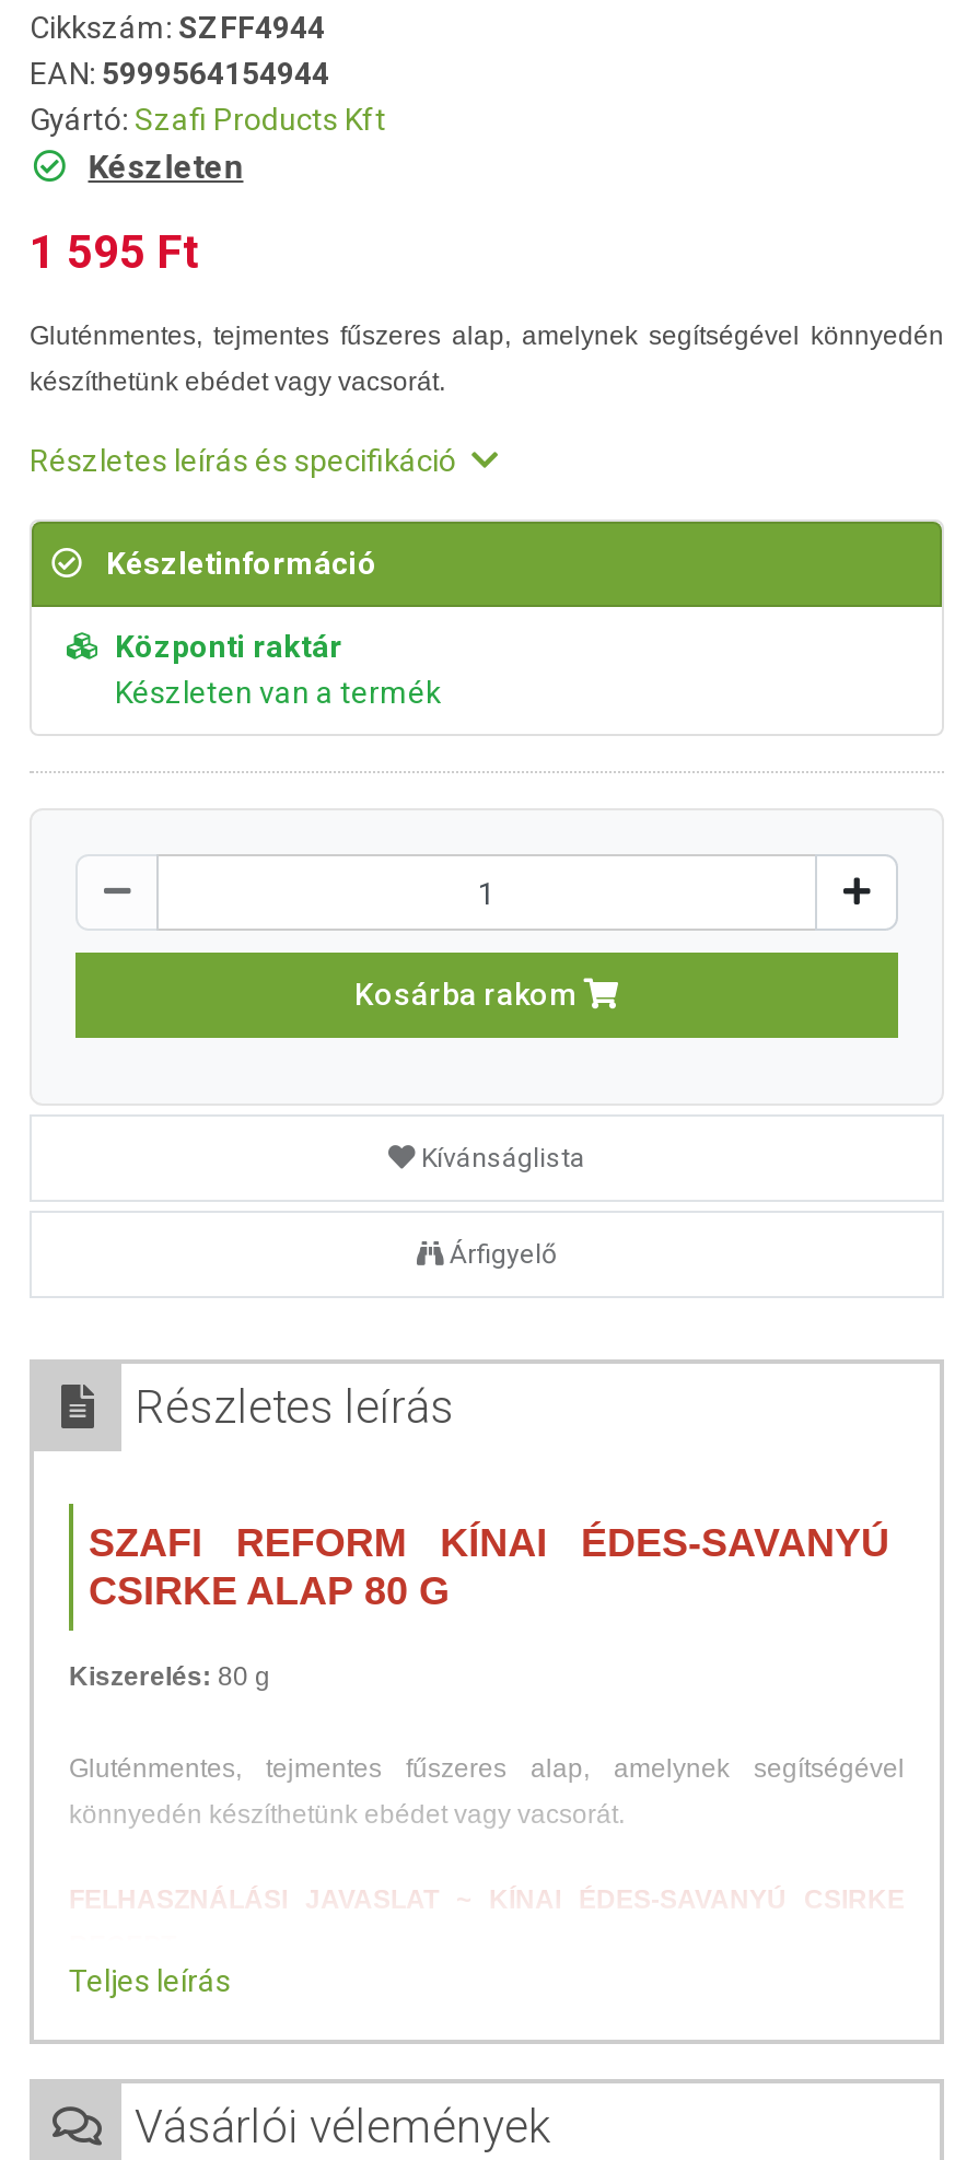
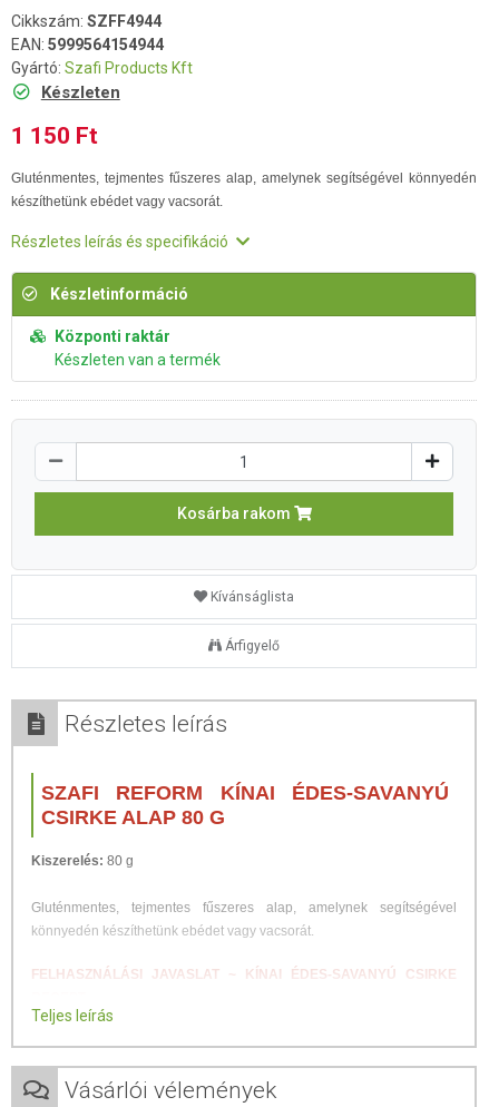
[30,226,200,279] 1 595 Ft -> [11,123,98,149] 1 150 Ft

